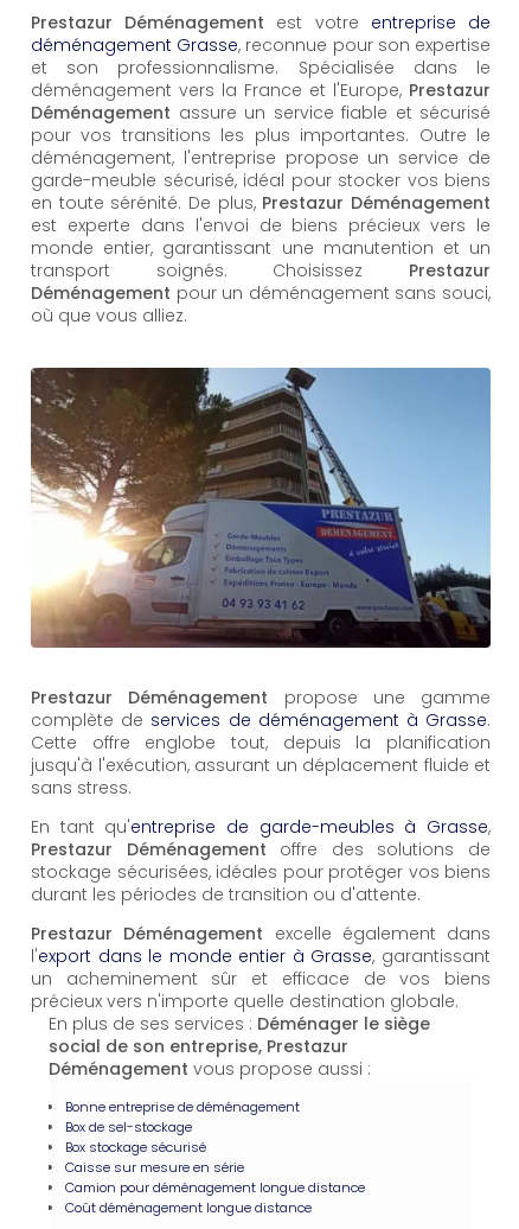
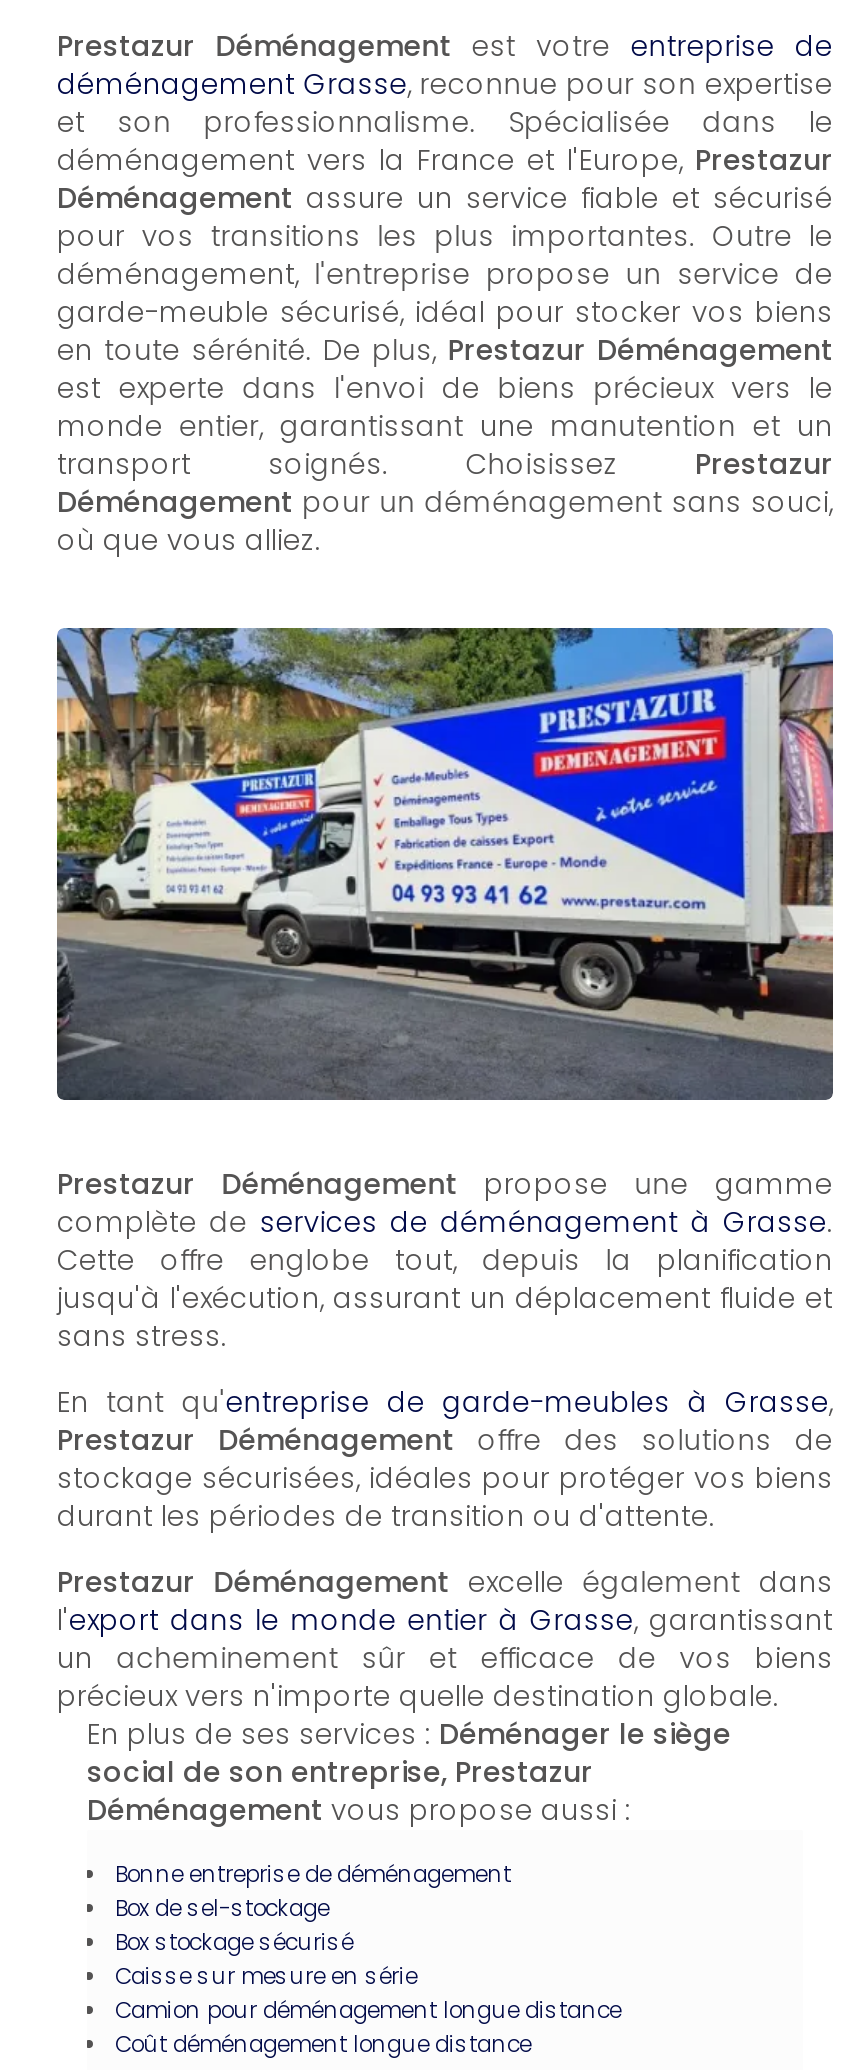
[30,367,492,649] [image] -> [55,626,835,1102] [image]

